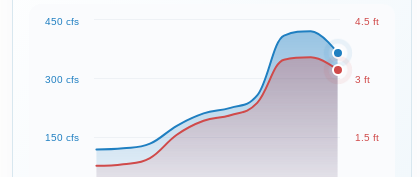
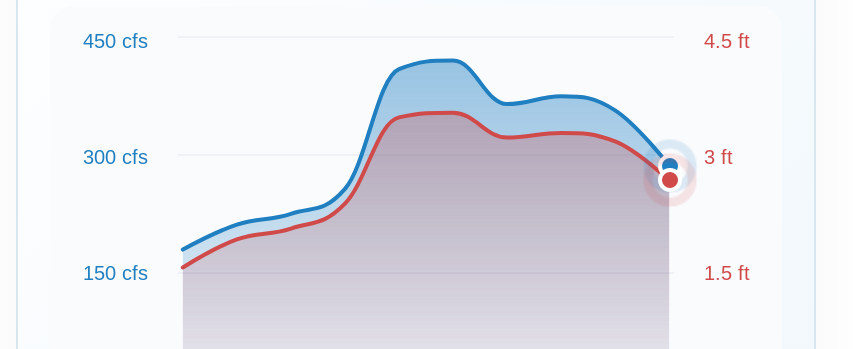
[95,29,351,168] [image] -> [178,56,696,332] [image]

